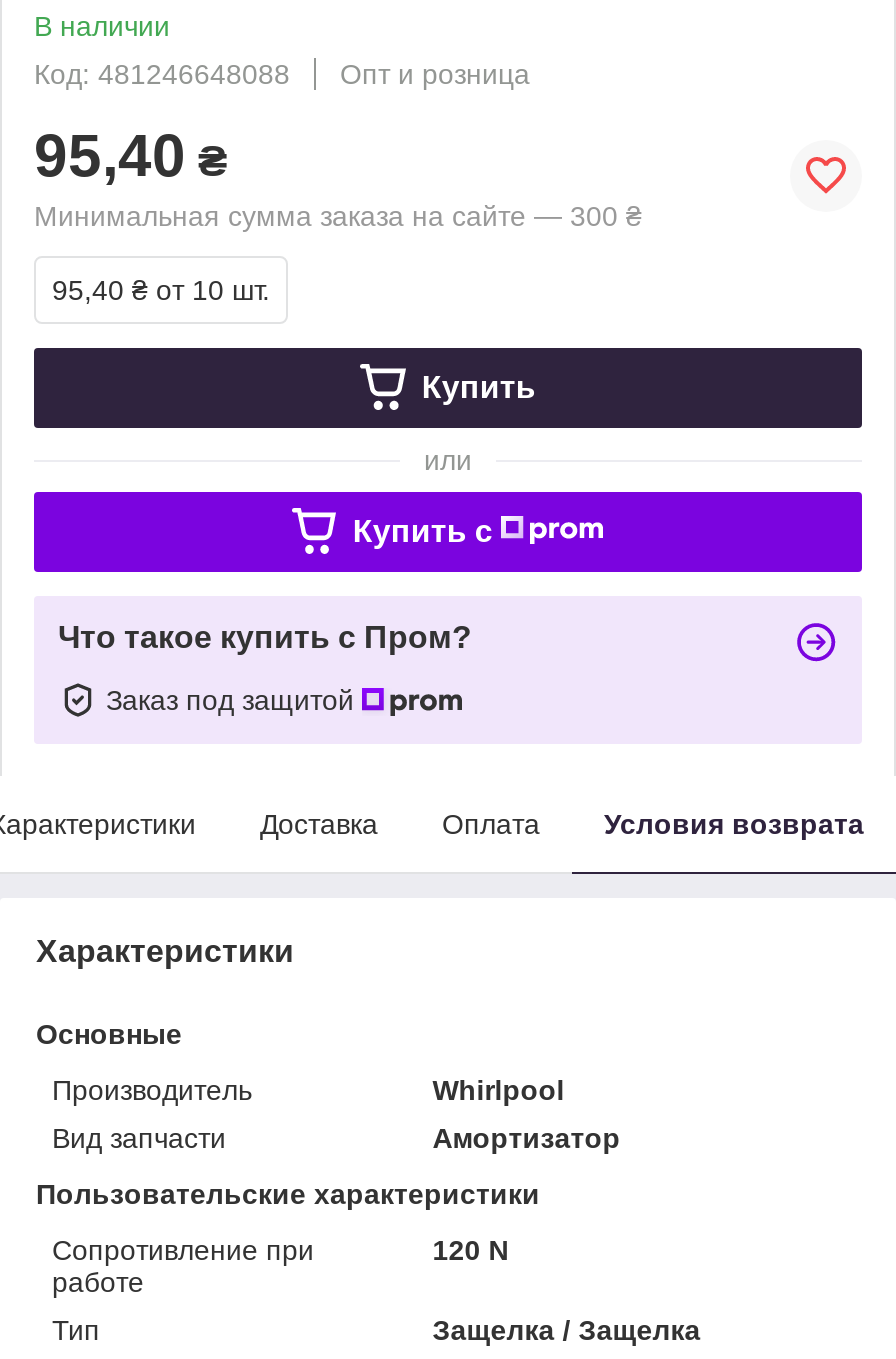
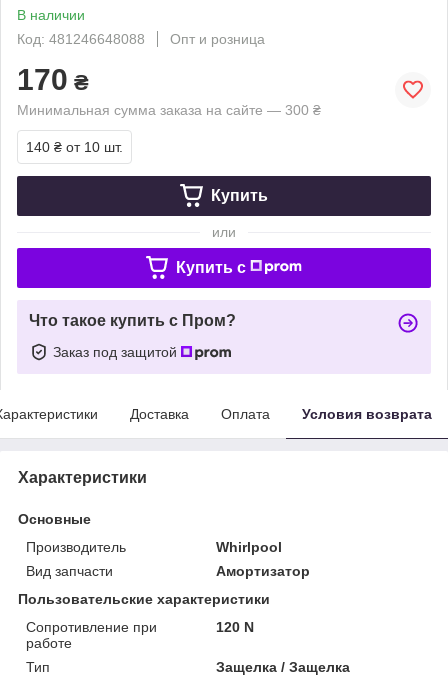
[34,122,228,188] 95,40 ₴ -> [17,63,89,96] 170 ₴
[52,274,270,306] 95,40 ₴ от 10 шт. -> [26,139,123,155] 140 ₴ от 10 шт.

